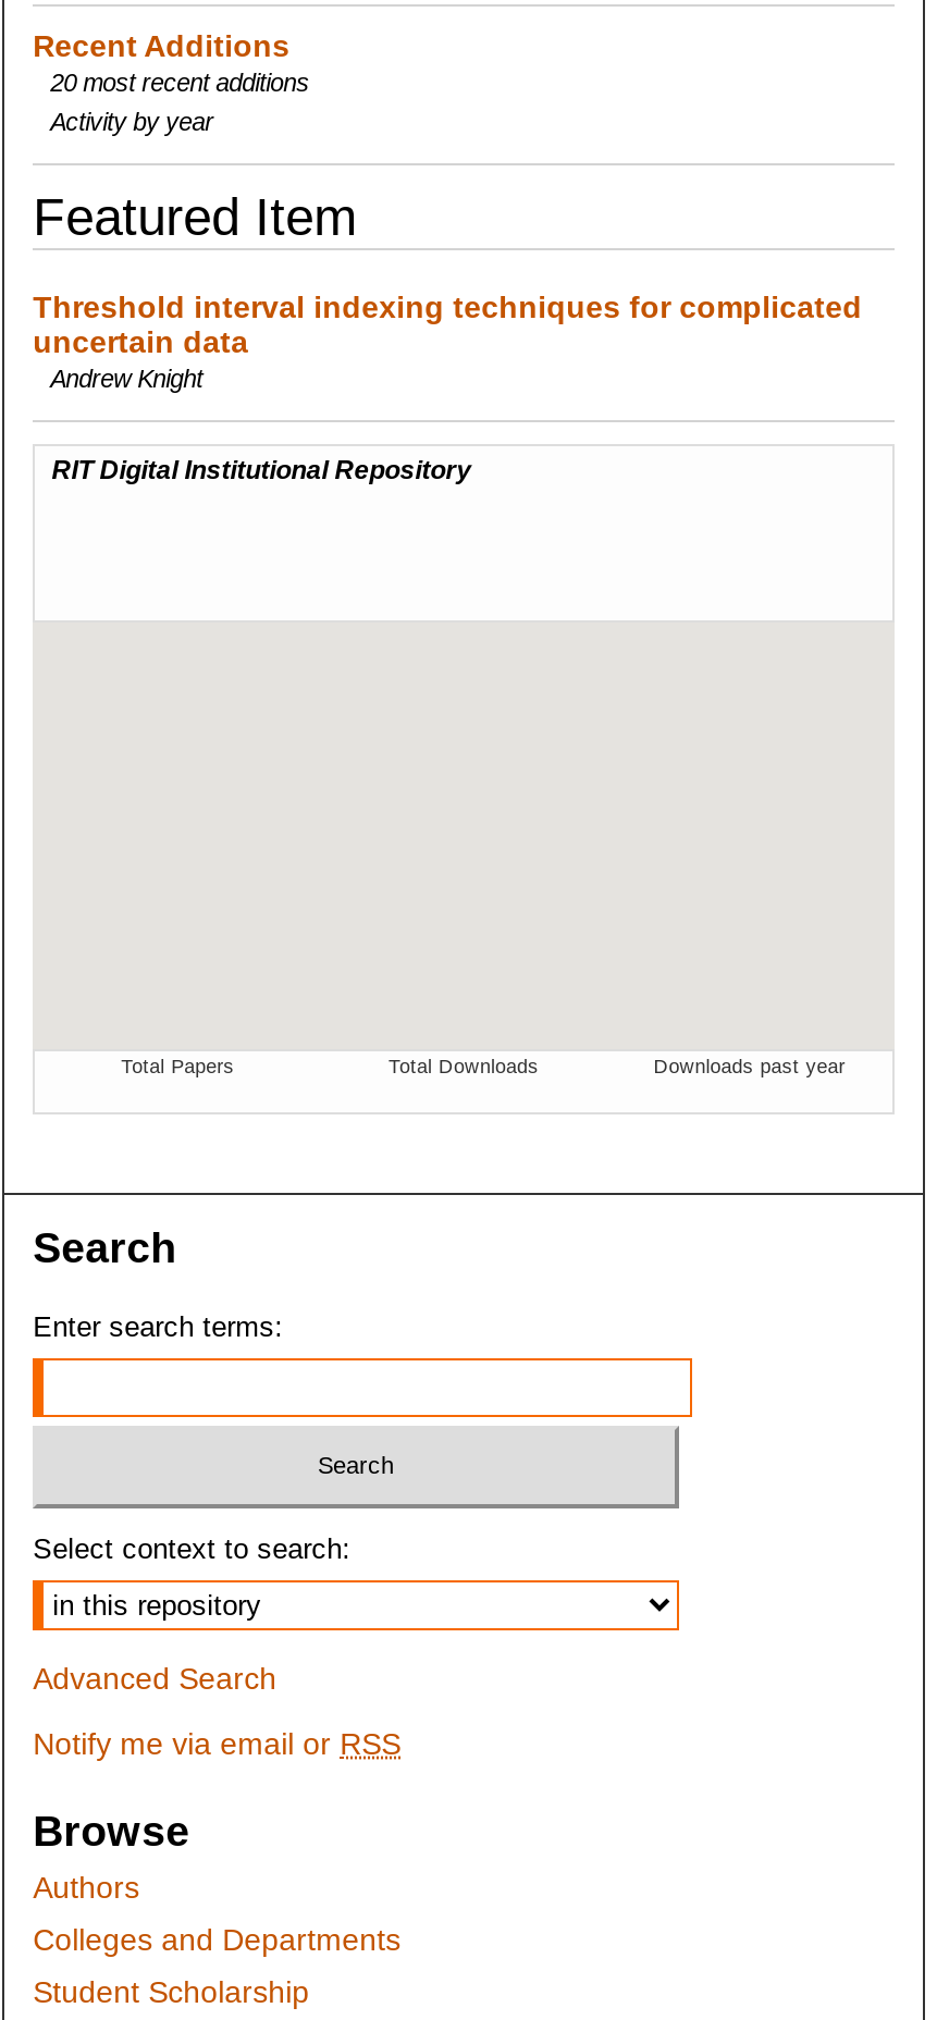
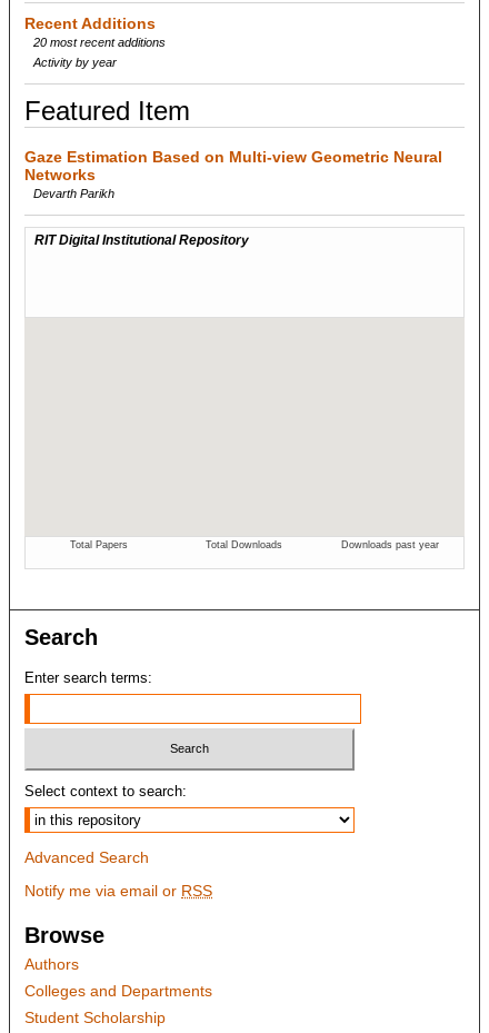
[33,289,862,391] Threshold interval indexing techniques for complicated | uncertain data | Andrew Knight -> [25,148,442,200] Gaze Estimation Based on Multi-view Geometric Neural | Networks | Devarth Parikh

